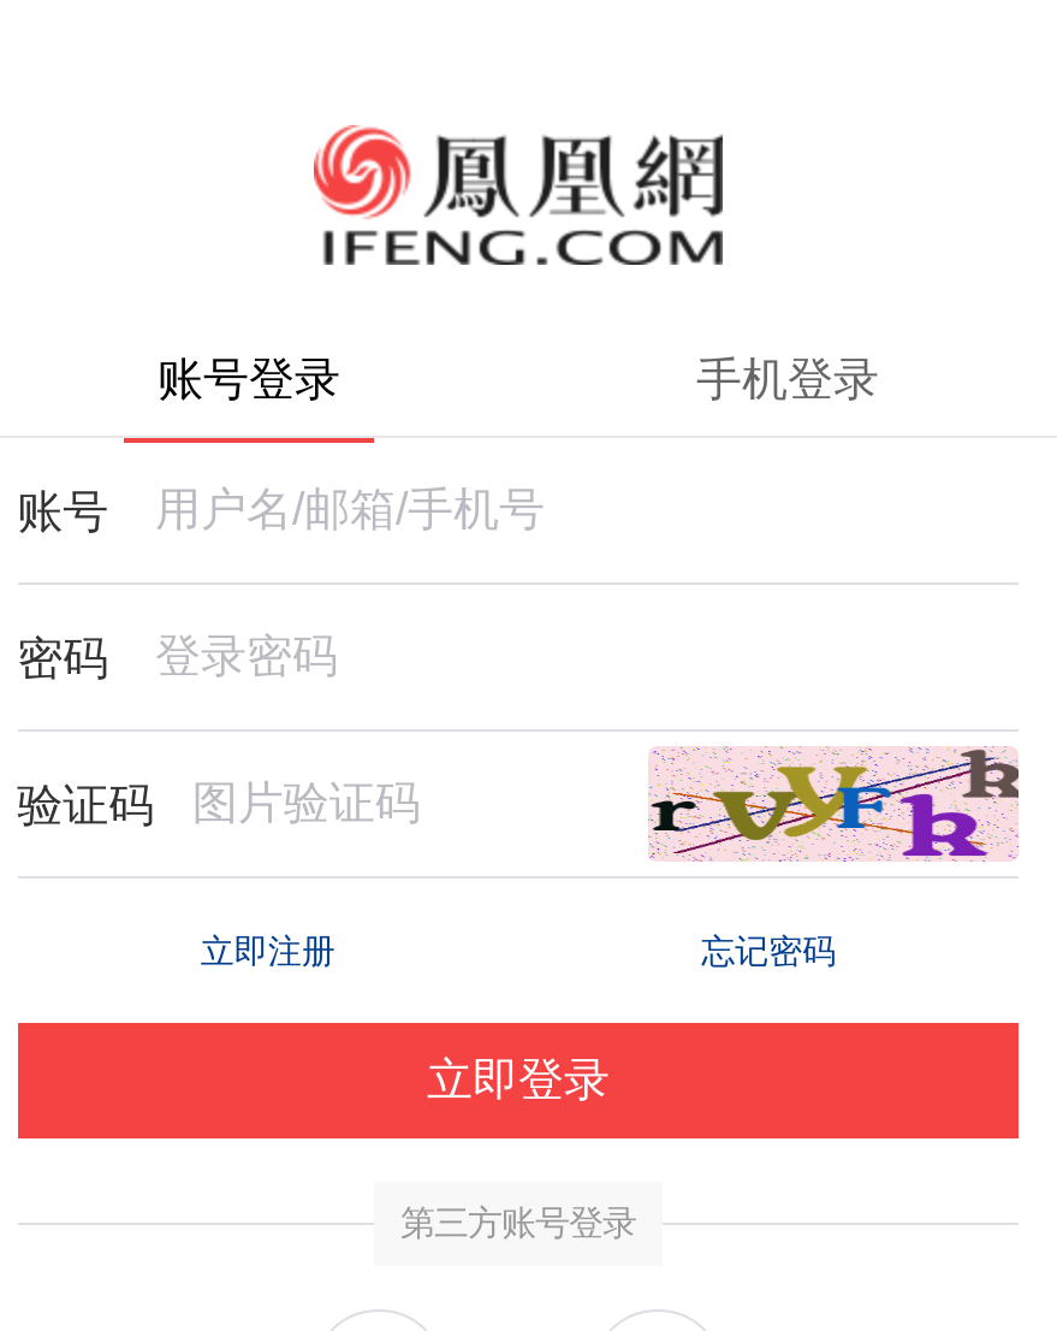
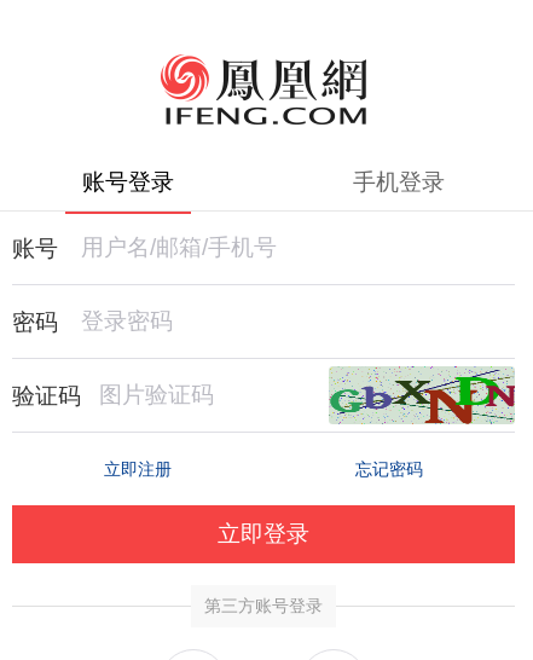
[651,749,1021,862] [image] -> [329,365,515,425] [image]

